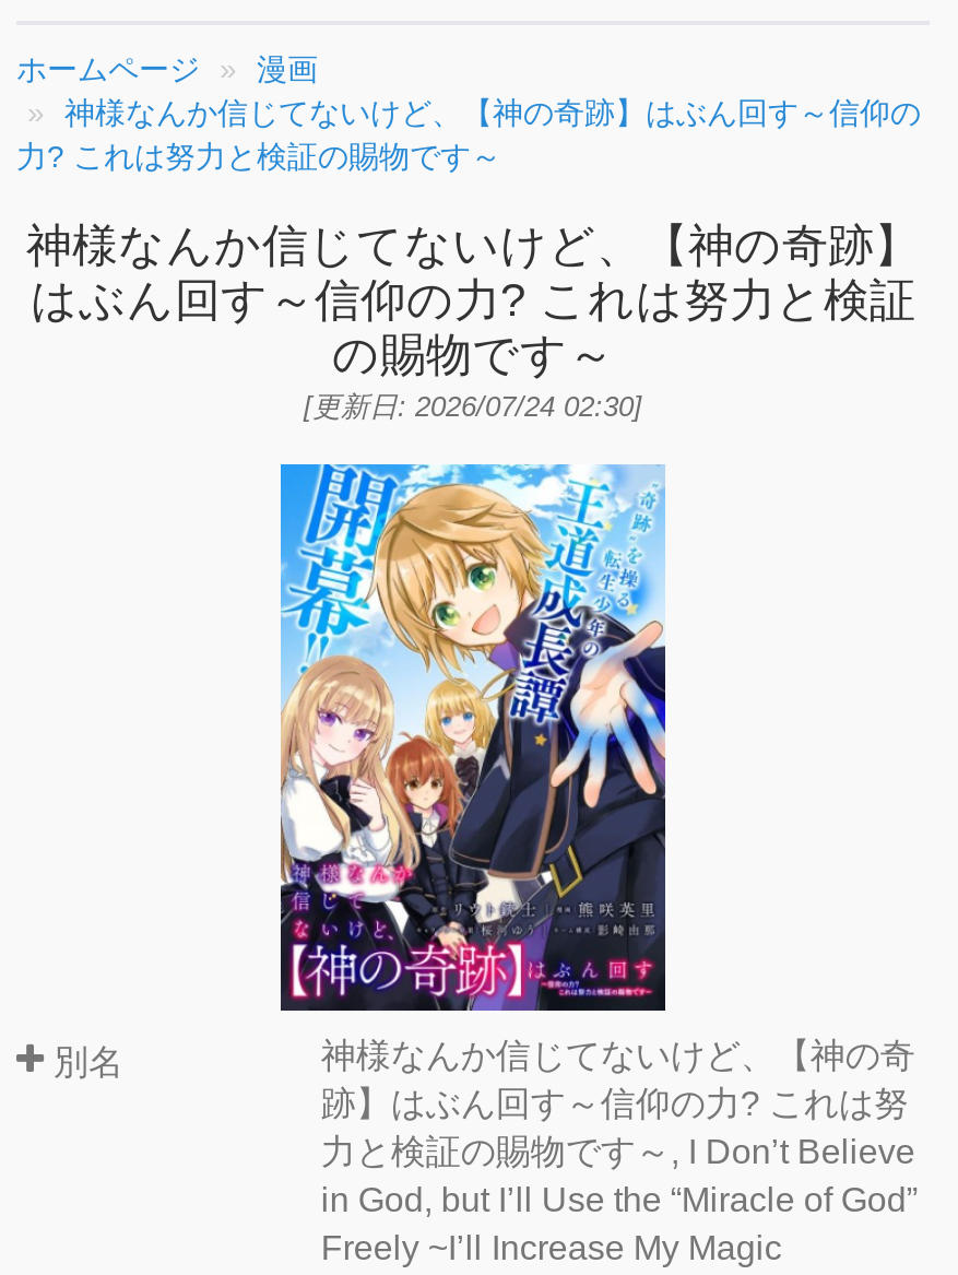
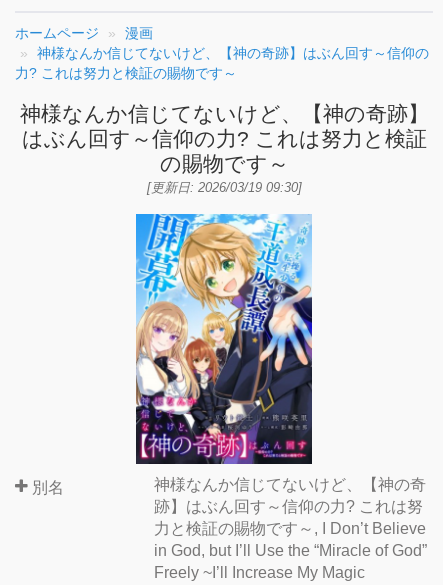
[304,390,642,423] [更新日: 2026/07/24 02:30] -> [146,180,301,195] [更新日: 2026/03/19 09:30]

